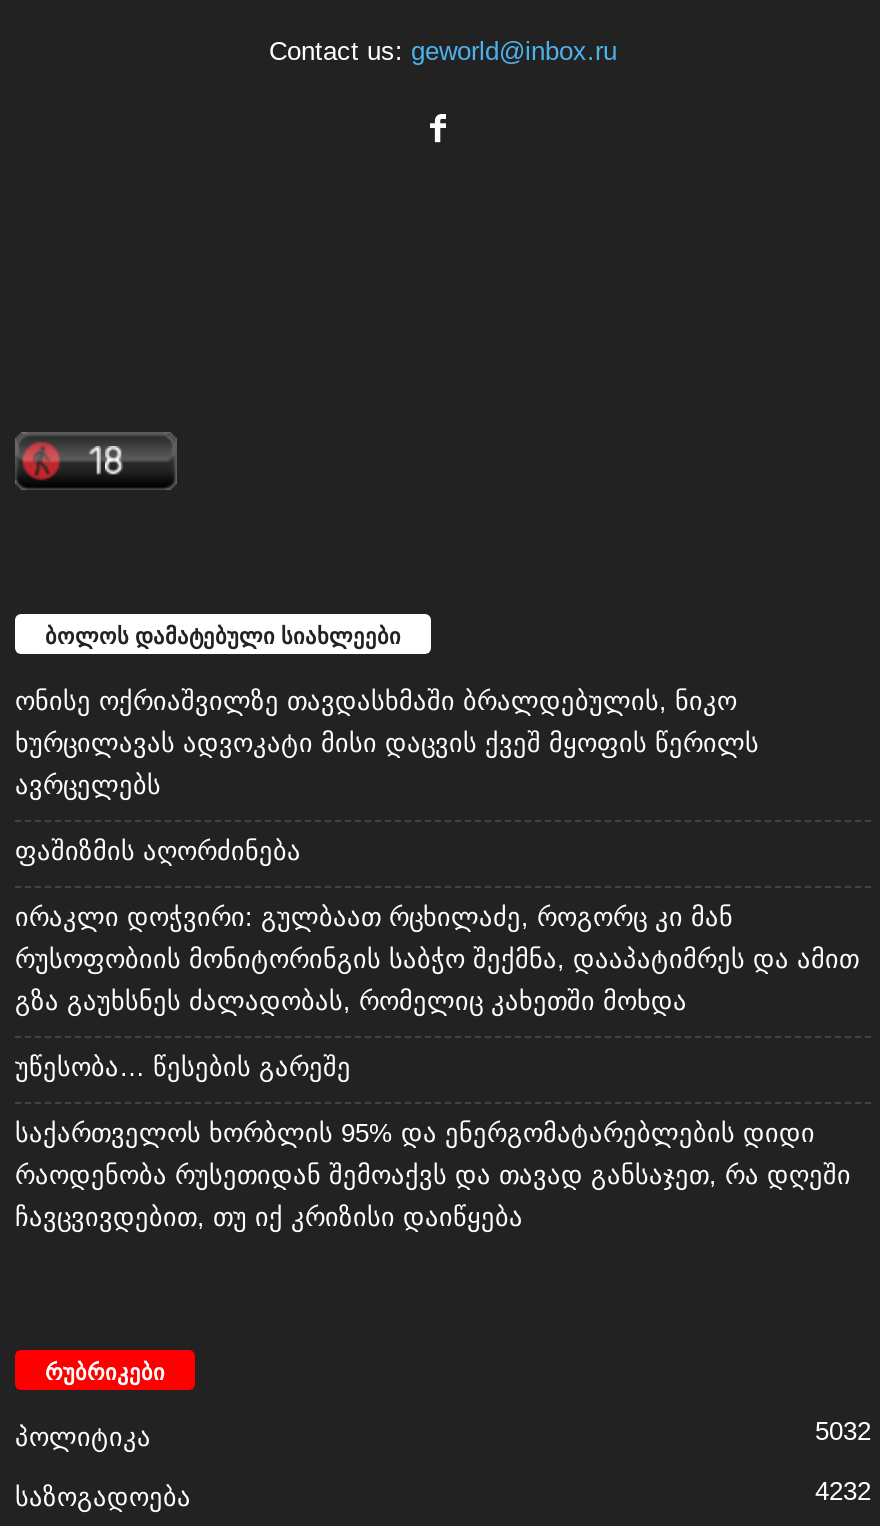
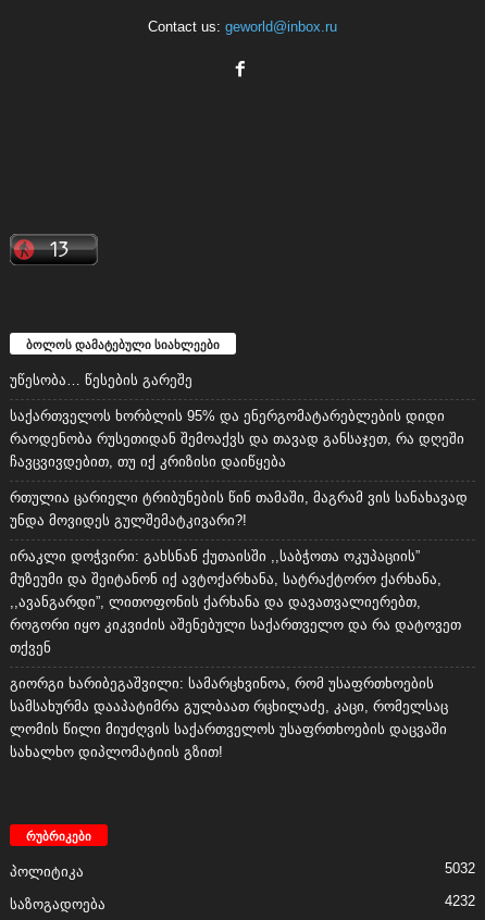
[15,686,859,1016] ონისე ოქრიაშვილზე თავდასხმაში ბრალდებულის, ნიკო | ხურცილავას ადვოკატი მისი დაცვის ქვეშ მყოფის წერილს | ავრცელებს | ფაშიზმის აღორძინება | ირაკლი დოჭვირი: გულბაათ რცხილაძე, როგორც კი მან | რუსოფობიის მონიტორინგის საბჭო შექმნა, დააპატიმრეს და ამით | გზა გაუხსნეს ძალადობას, რომელიც კახეთში მოხდა -> none
moved [15,1052,851,1232] -> [10,372,464,470]: უწესობა… წესების გარეშე | საქართველოს ხორბლის 95% და ენერგომატარებლების დიდი | რაოდენობა რუსეთიდან შემოაქვს და თავად განსაჯეთ, რა დღეში | ჩავცვივდებით, თუ იქ კრიზისი დაიწყება
none -> [10,489,468,760] რთულია ცარიელი ტრიბუნების წინ თამაში, მაგრამ ვის სანახავად | უნდა მოვიდეს გულშემატკივარი?! | ირაკლი დოჭვირი: გახსნან ქუთაისში ,,საბჭოთა ოკუპაციის” | მუზეუმი და შეიტანონ იქ ავტოქარხანა, სატრაქტორო ქარხანა, | ,,ავანგარდი”, ლითოფონის ქარხანა და დავათვალიერებთ, | როგორი იყო კიკვიძის აშენებული საქართველო და რა დატოვეთ | თქვენ | გიორგი ხარიბეგაშვილი: სამარცხვინოა, რომ უსაფრთხოების | სამსახურმა დააპატიმრა გულბაათ რცხილაძე, კაცი, რომელსაც | ლომის წილი მიუძღვის საქართველოს უსაფრთხოების დაცვაში | სახალხო დიპლომატიის გზით!

